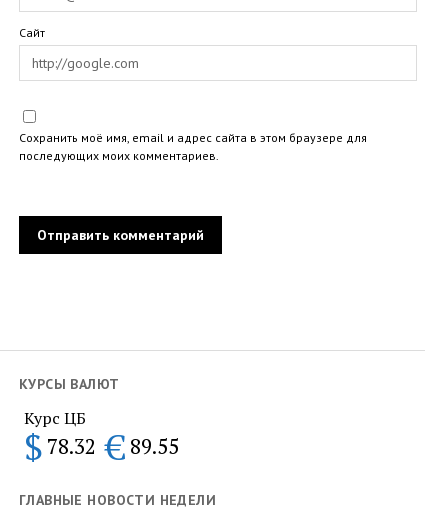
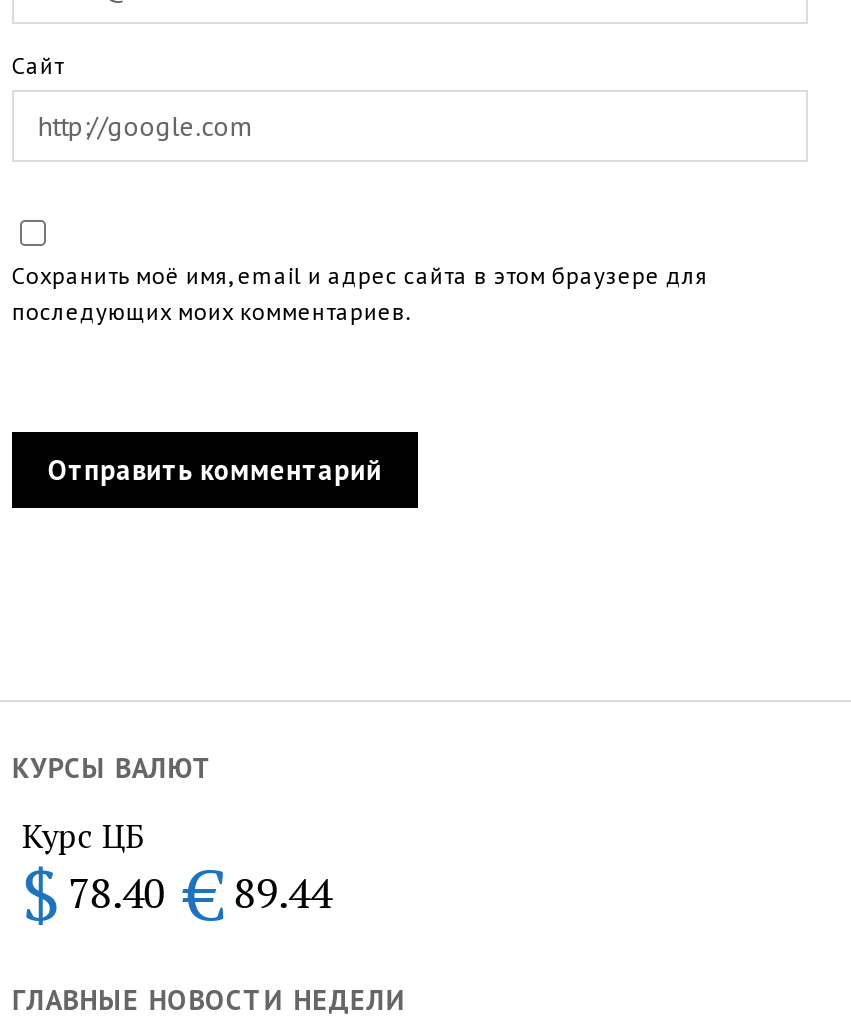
[24,423,179,470] $ 78.32 € 89.55 -> [22,846,332,940] $ 78.40 € 89.44

